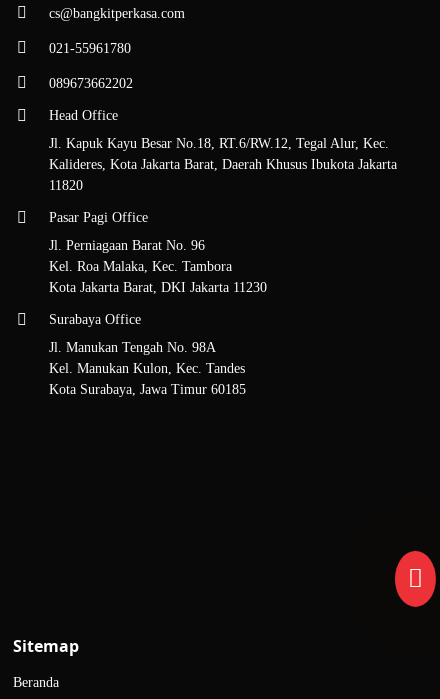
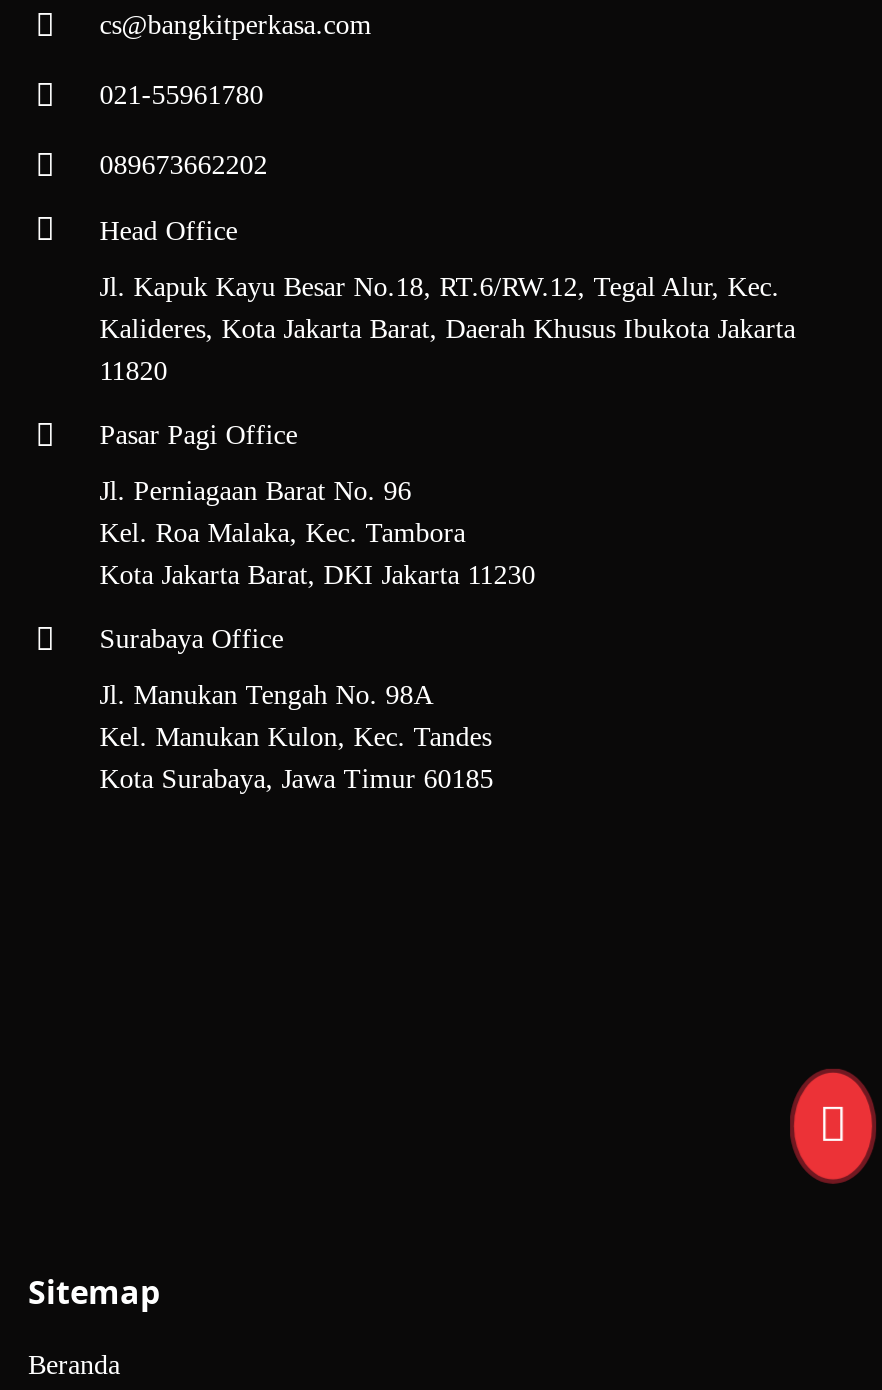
[394,535,437,608] [image] -> [788,1067,876,1213] [image]

